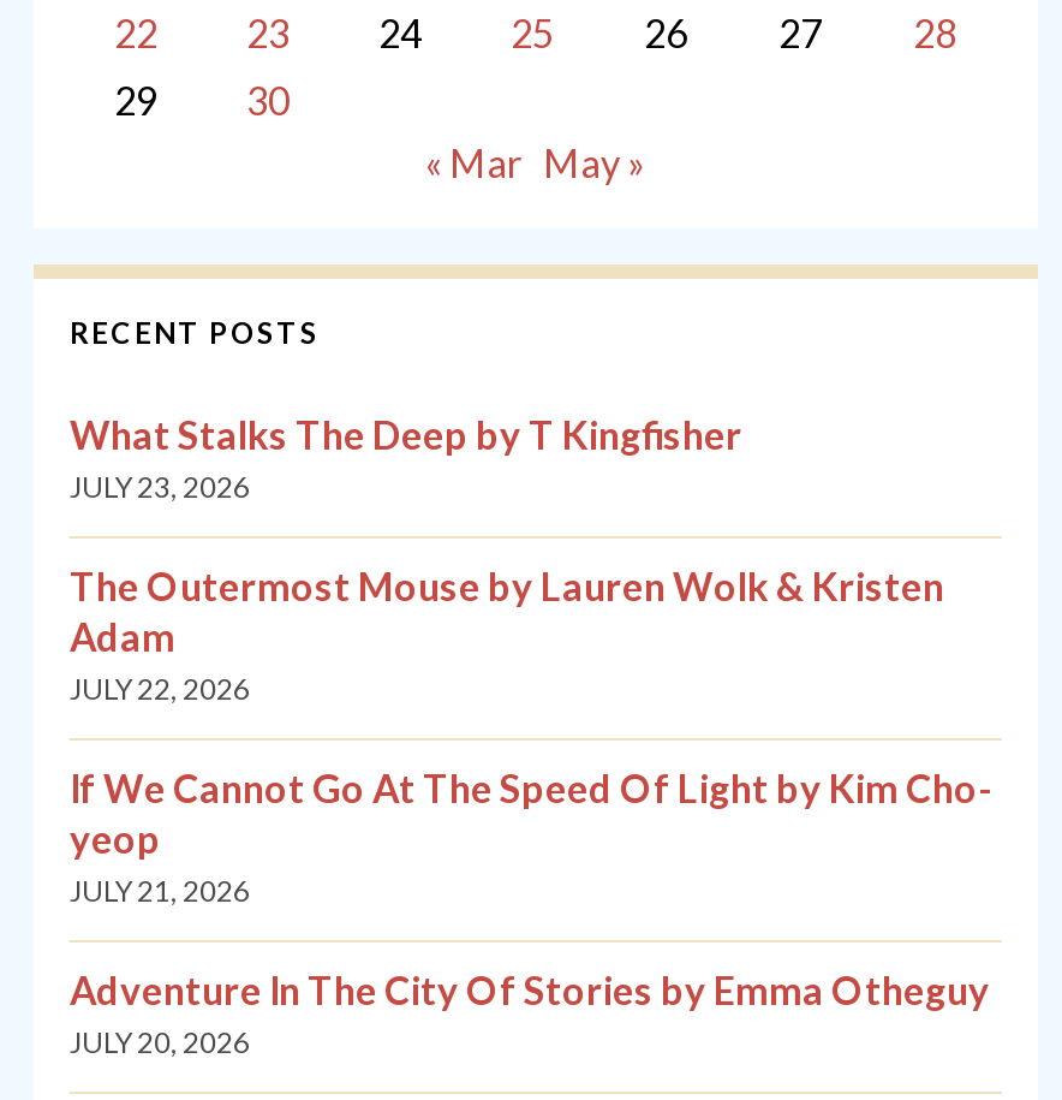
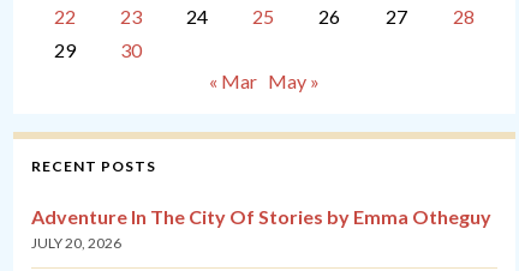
[70,411,992,909] What Stalks The Deep by T Kingfisher | JULY 23, 2026 | The Outermost Mouse by Lauren Wolk & Kristen | Adam | JULY 22, 2026 | If We Cannot Go At The Speed Of Light by Kim Cho- | yeop | JULY 21, 2026 -> none

